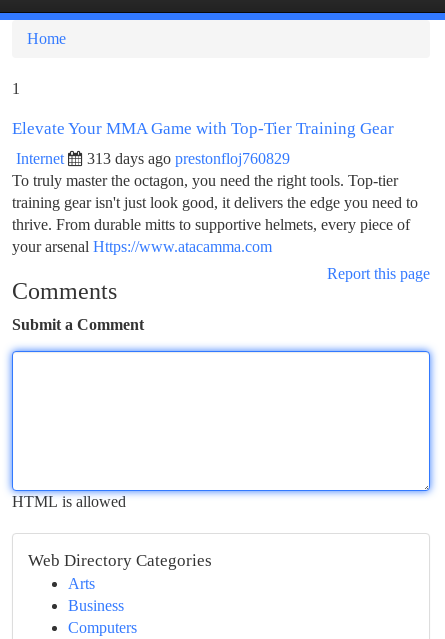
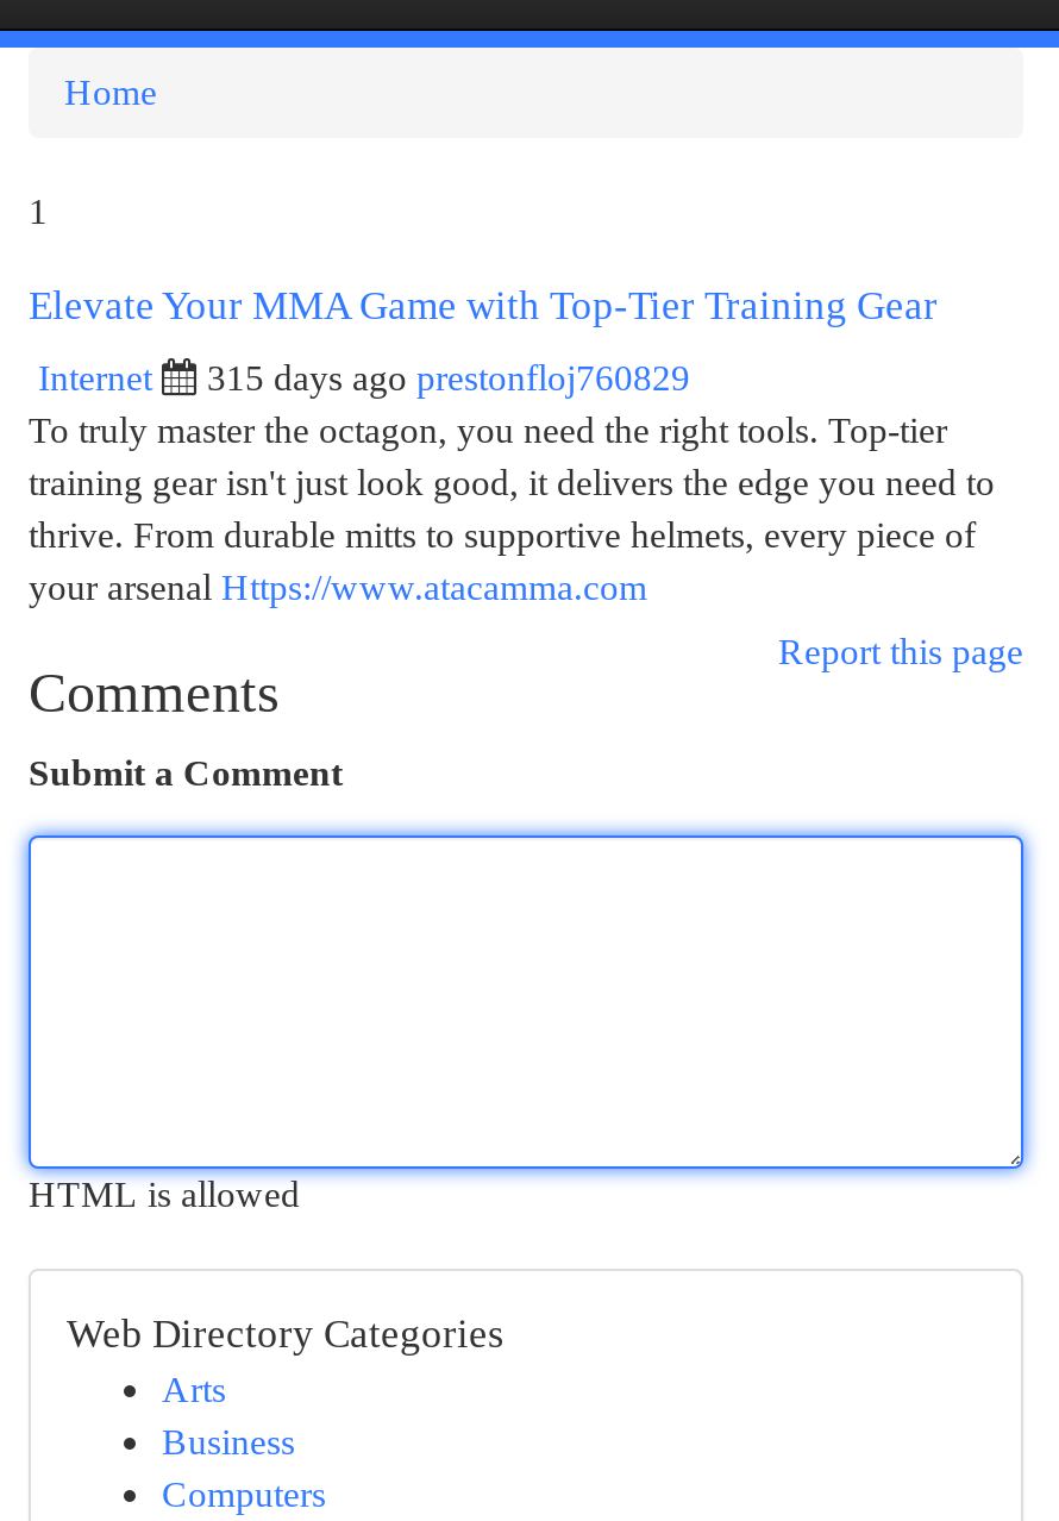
[87,150,290,167] 313 days ago prestonfloj760829 -> [207,357,690,398] 315 days ago prestonfloj760829

